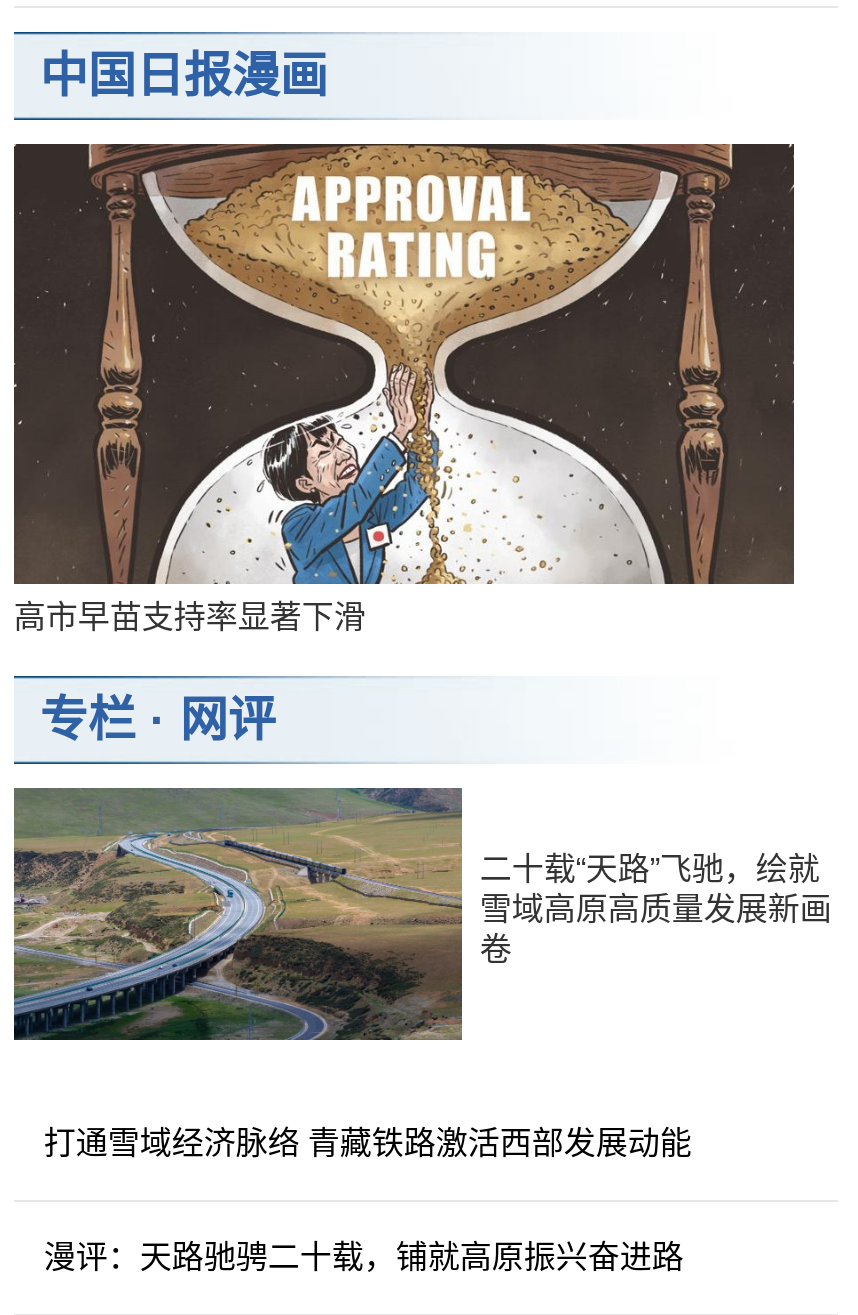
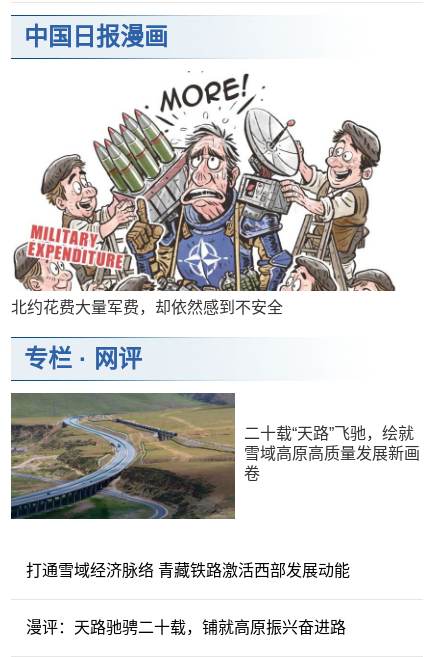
[12,141,796,634] [image] | 高市早苗支持率显著下滑 -> [11,71,401,316] [image] | 北约花费大量军费，却依然感到不安全

